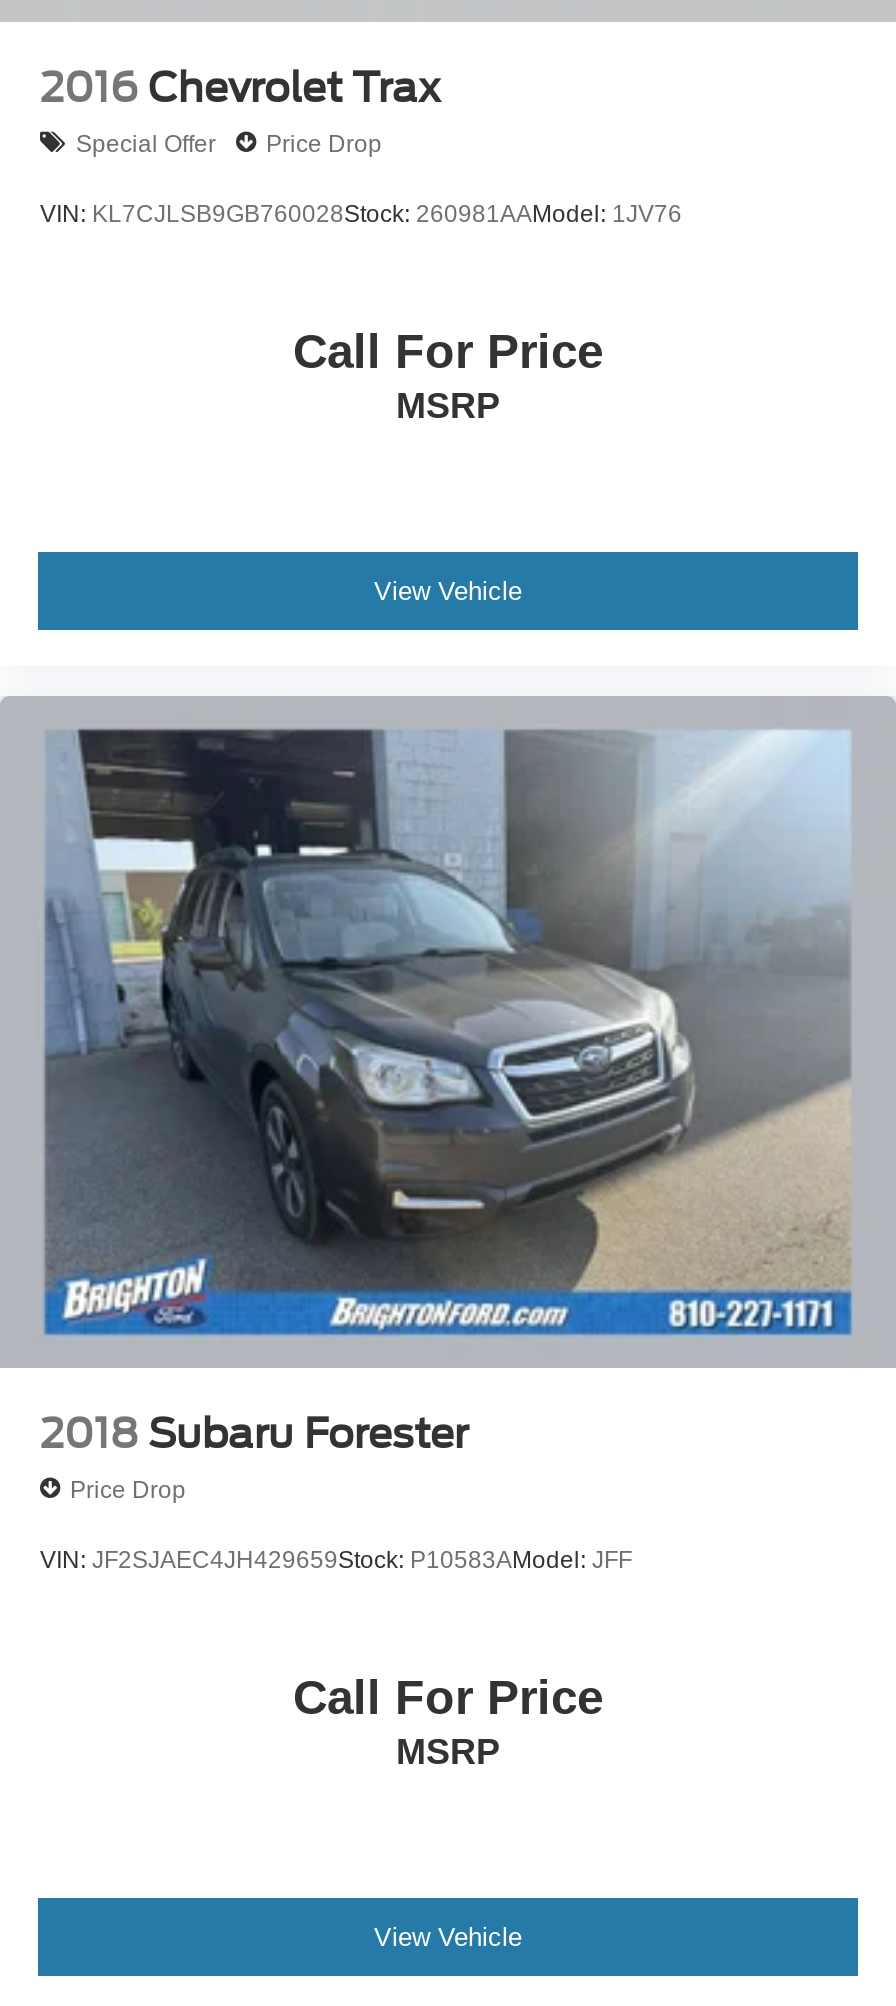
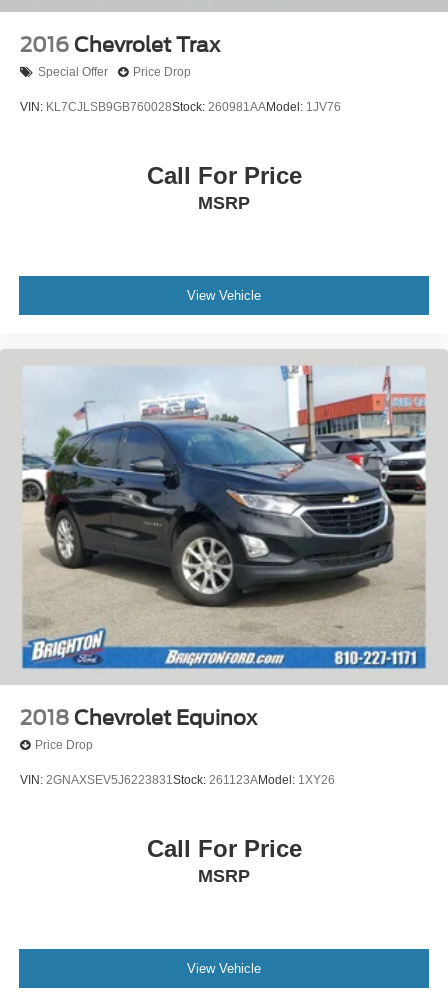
[6,698,890,1459] [image] | 2018 Subaru Forester -> [3,350,445,729] [image] | 2018 Chevrolet Equinox
[40,1546,632,1574] VIN: JF2SJAEC4JH429659Stock: P10583AModel: JFF -> [20,773,335,787] VIN: 2GNAXSEV5J6223831Stock: 261123AModel: 1XY26

